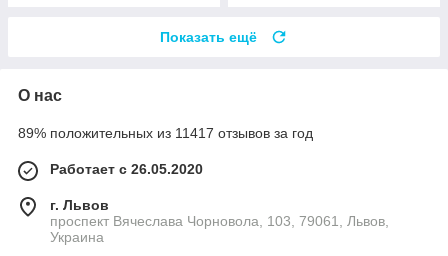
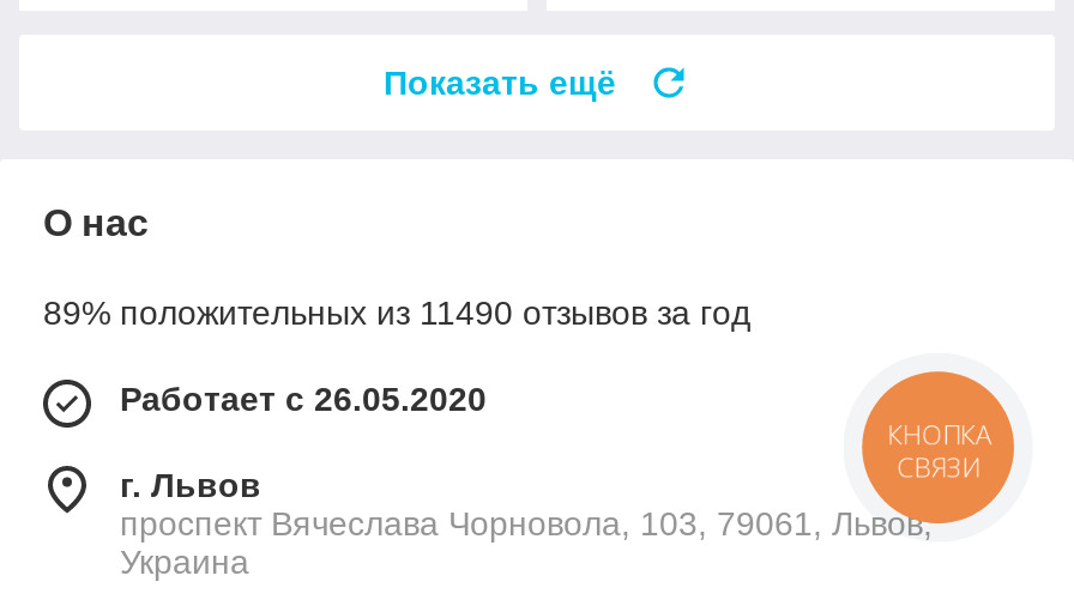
none -> [858,368,1016,526] [image]
[18,125,313,141] 89% положительных из 11417 отзывов за год -> [43,293,750,331] 89% положительных из 11490 отзывов за год

